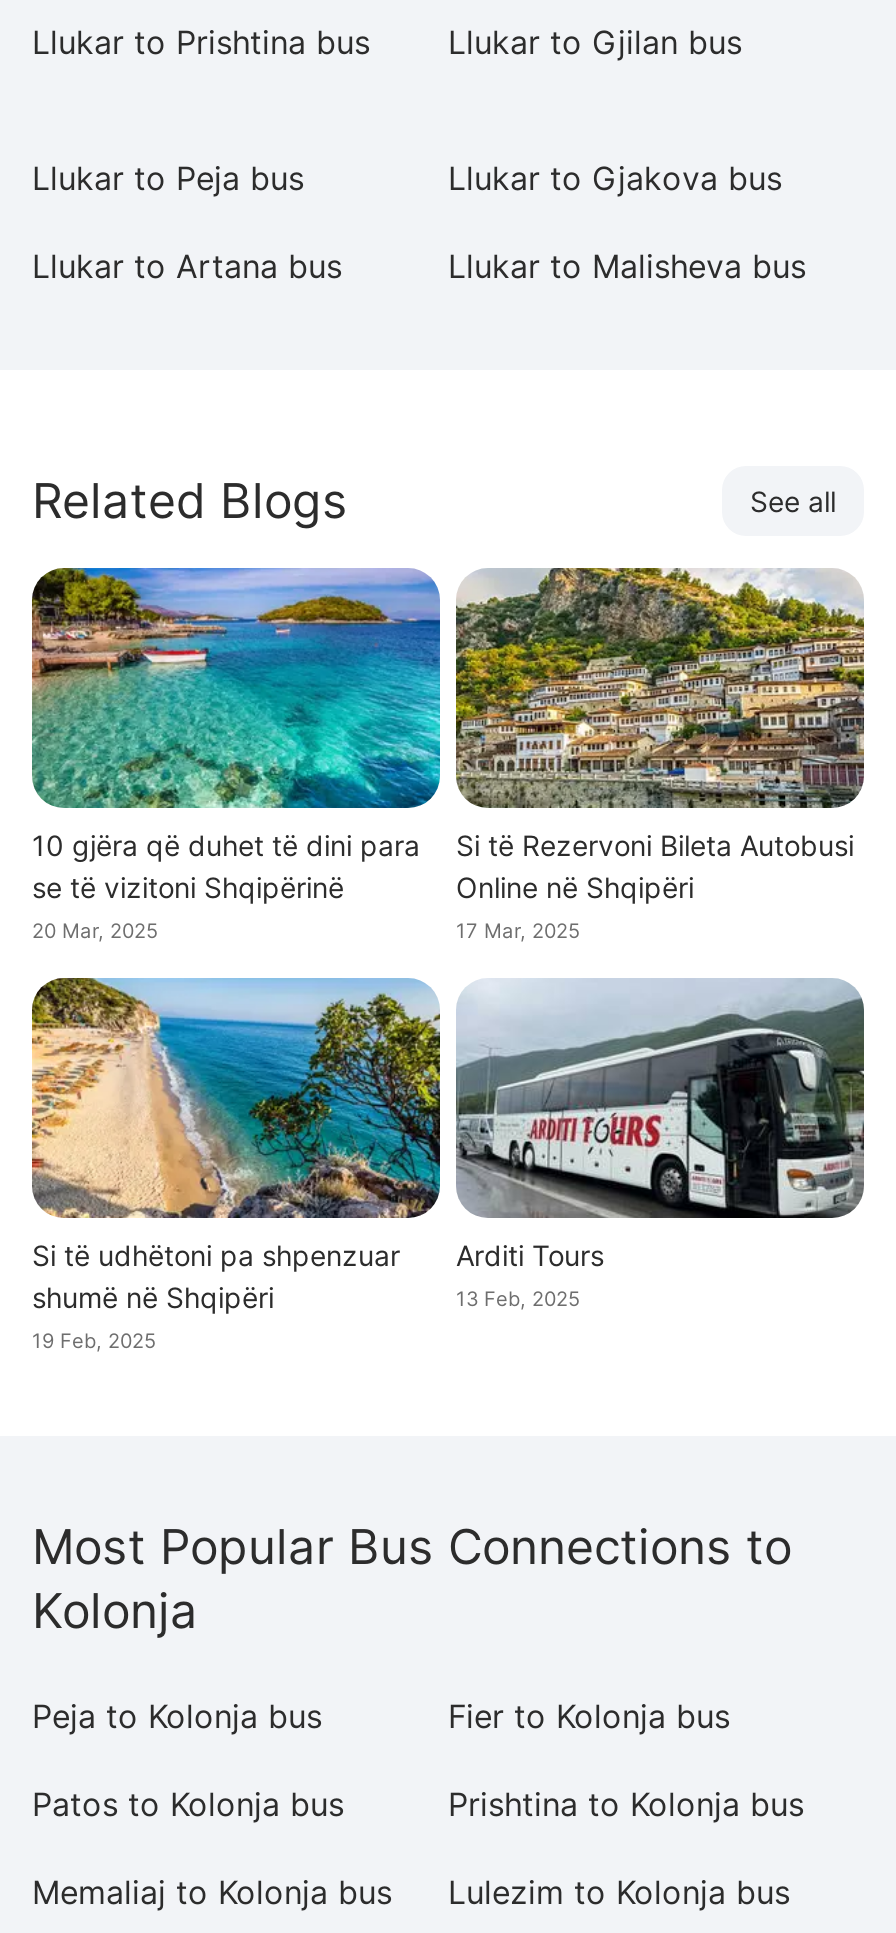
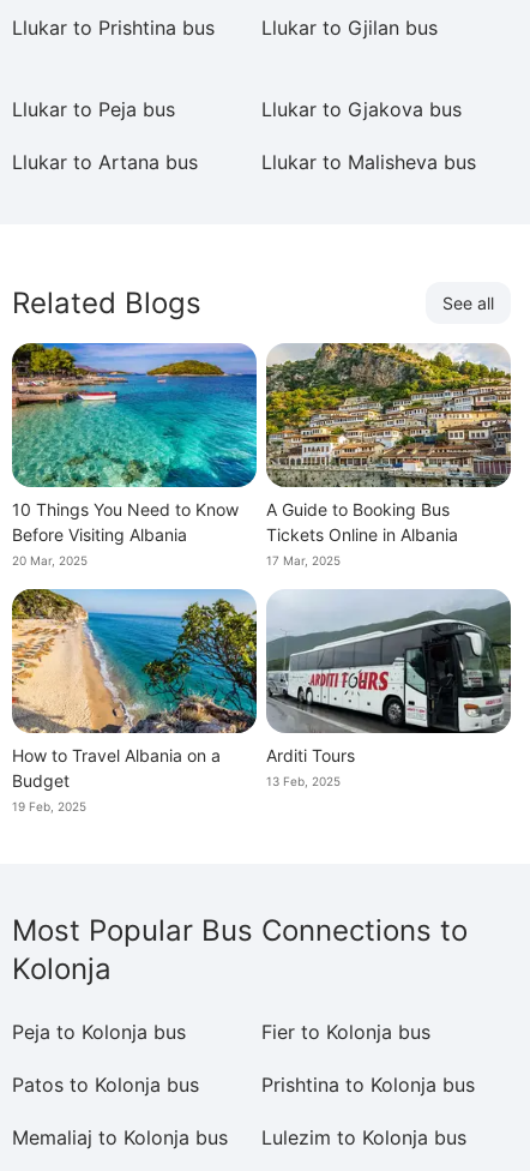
[32,828,420,904] 10 gjëra që duhet të dini para | se të vizitoni Shqipërinë -> [12,499,239,545] 10 Things You Need to Know | Before Visiting Albania
[456,828,854,904] Si të Rezervoni Bileta Autobusi | Online në Shqipëri -> [266,499,458,545] A Guide to Booking Bus | Tickets Online in Albania
[32,1238,400,1314] Si të udhëtoni pa shpenzuar | shumë në Shqipëri -> [12,745,221,791] How to Travel Albania on a | Budget

